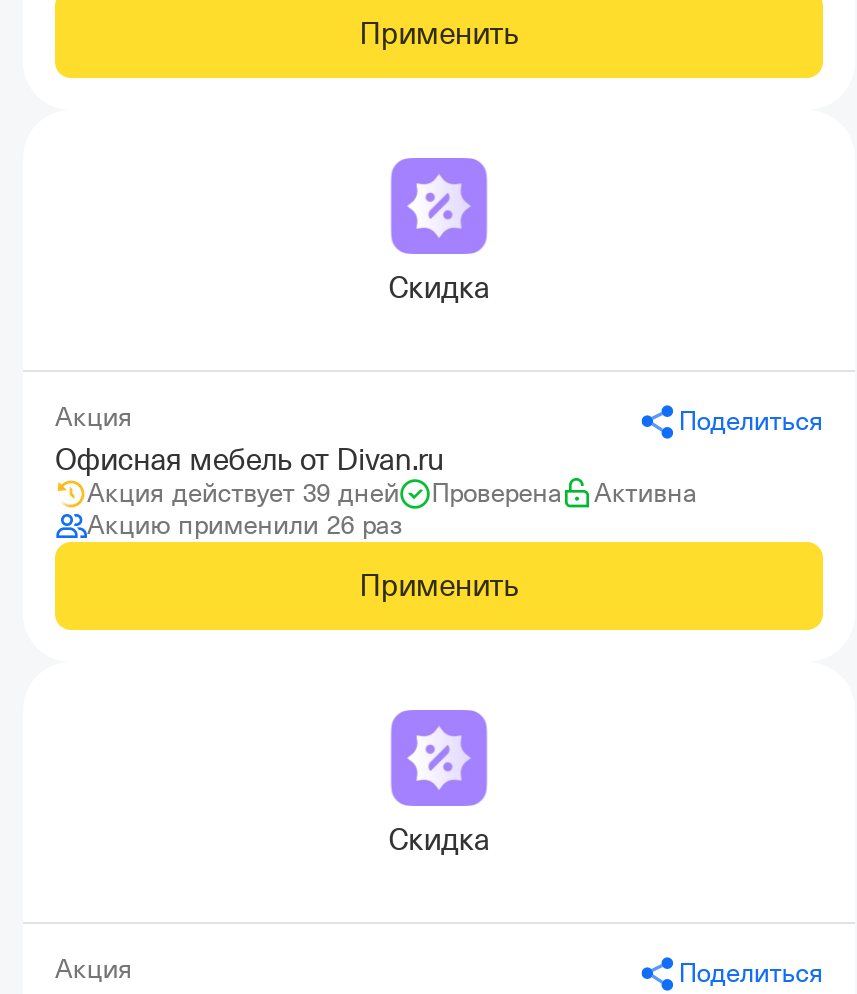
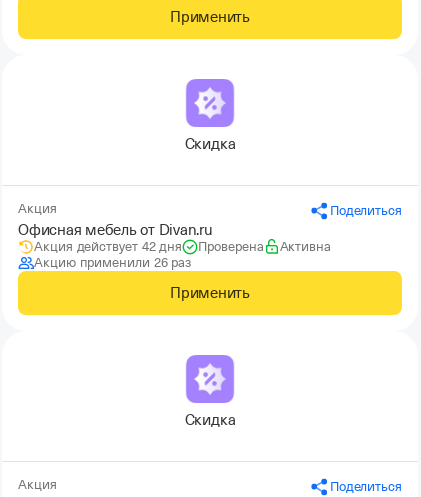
[87,478,399,508] Акция действует 39 дней -> [34,239,182,254] Акция действует 42 дня

